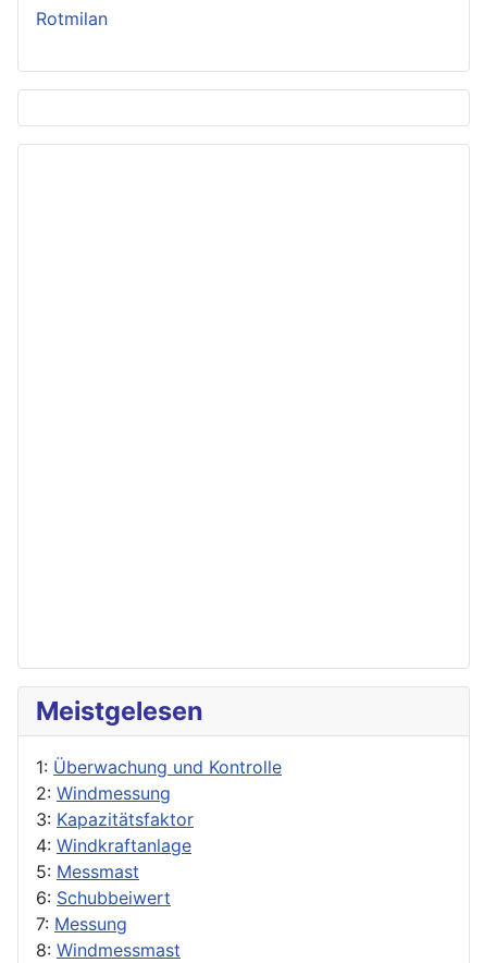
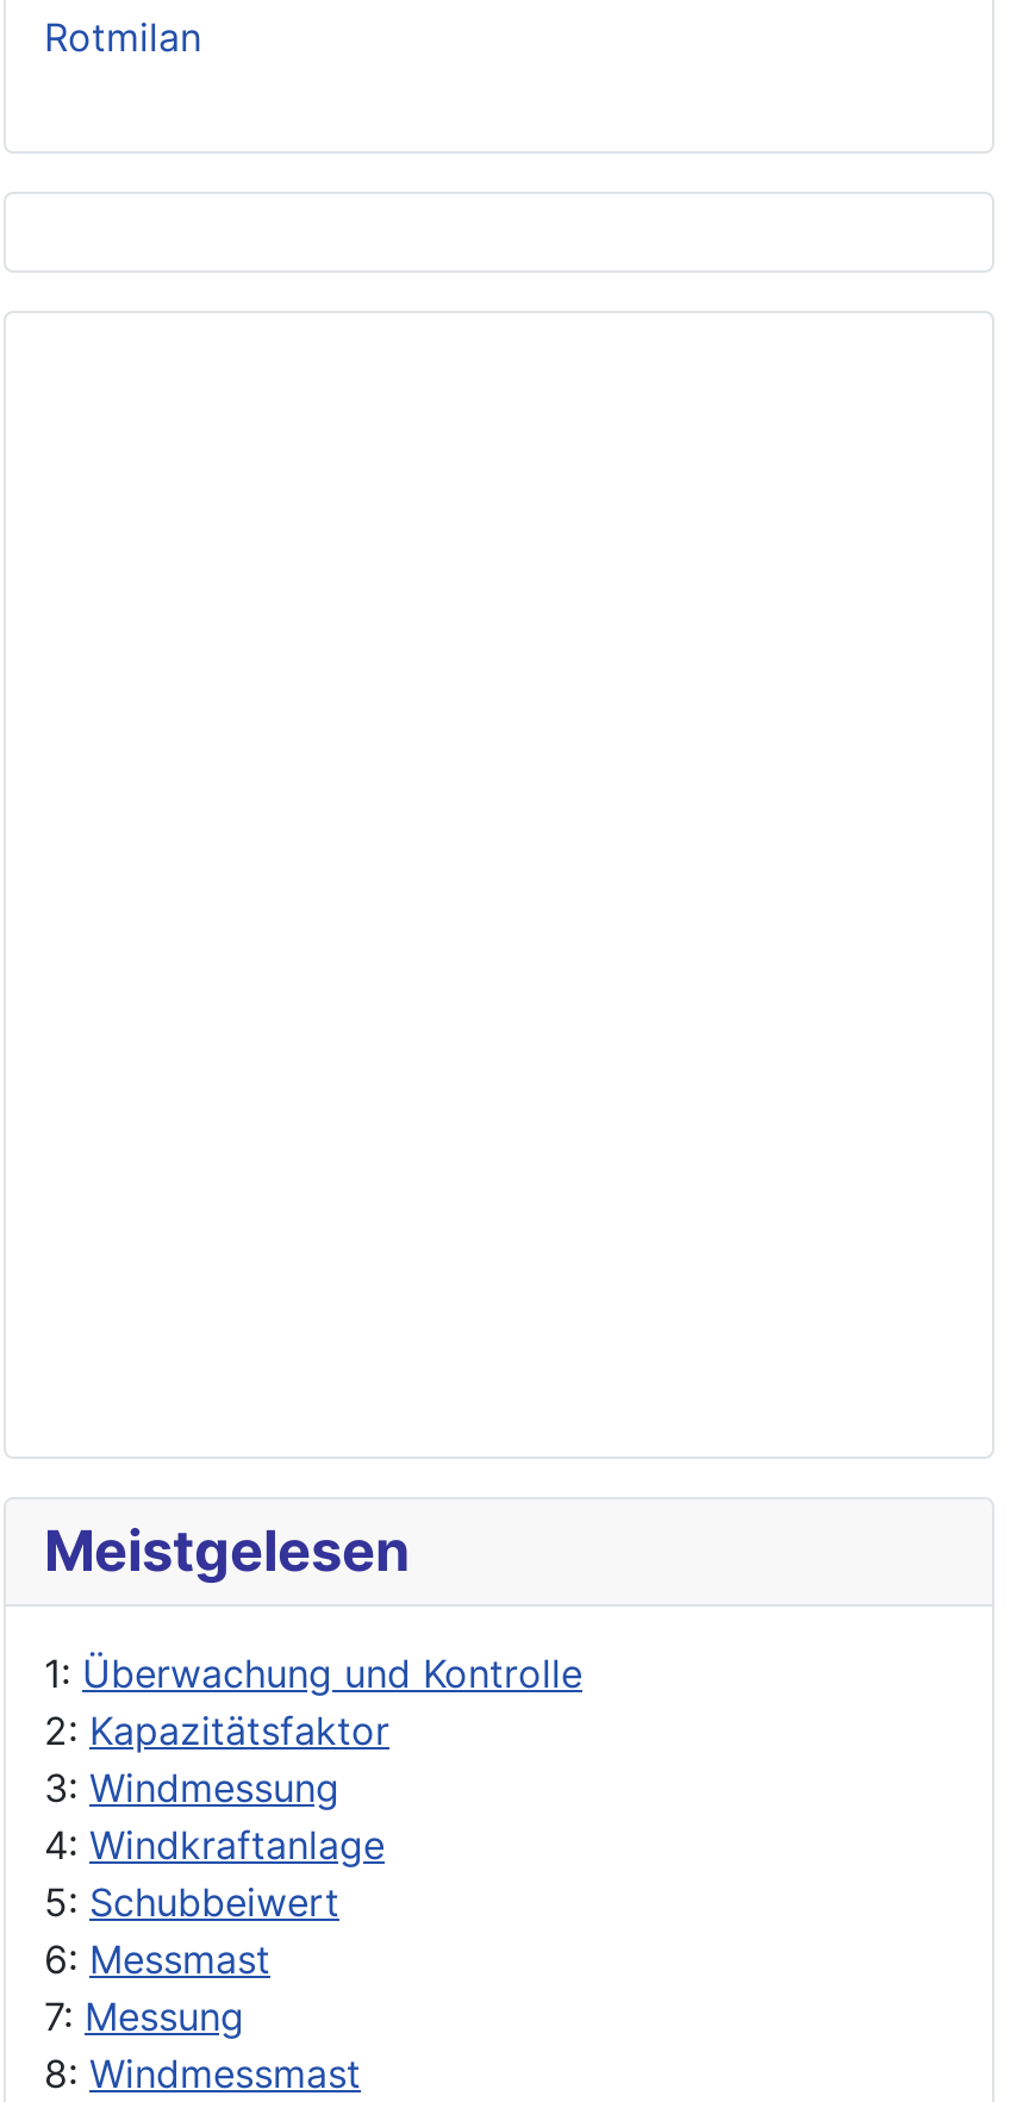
[36,782,194,830] 2: Windmessung | 3: Kapazitätsfaktor -> [44,1705,389,1810] 2: Kapazitätsfaktor | 3: Windmessung
[36,860,171,908] 5: Messmast | 6: Schubbeiwert -> [44,1877,339,1982] 5: Schubbeiwert | 6: Messmast

